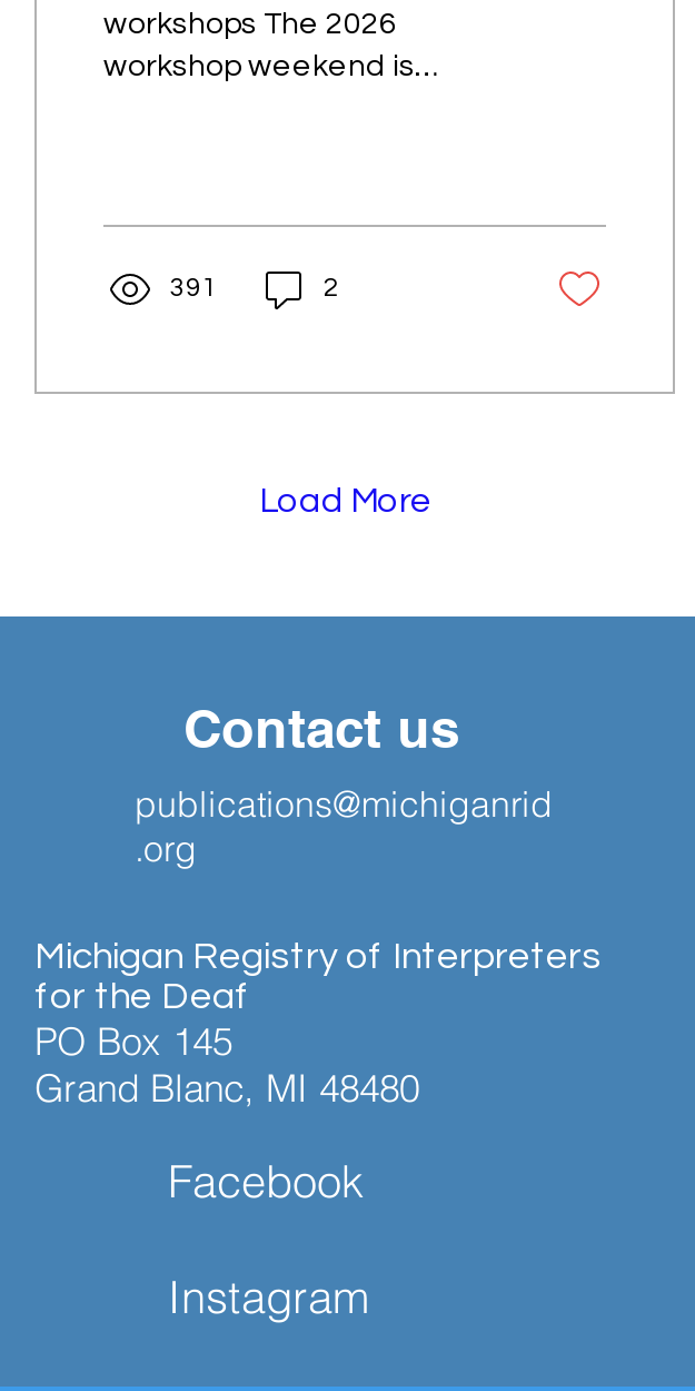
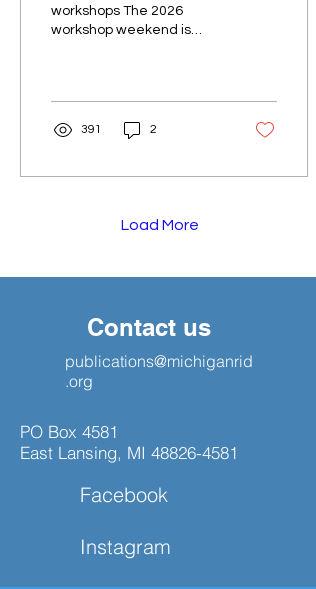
[34,937,602,1111] Michigan Registry of Interpreters | for the Deaf | PO Box 145 | Grand Blanc, MI 48480 -> [20,421,238,463] PO Box 4581 | East Lansing, MI 48826-4581

